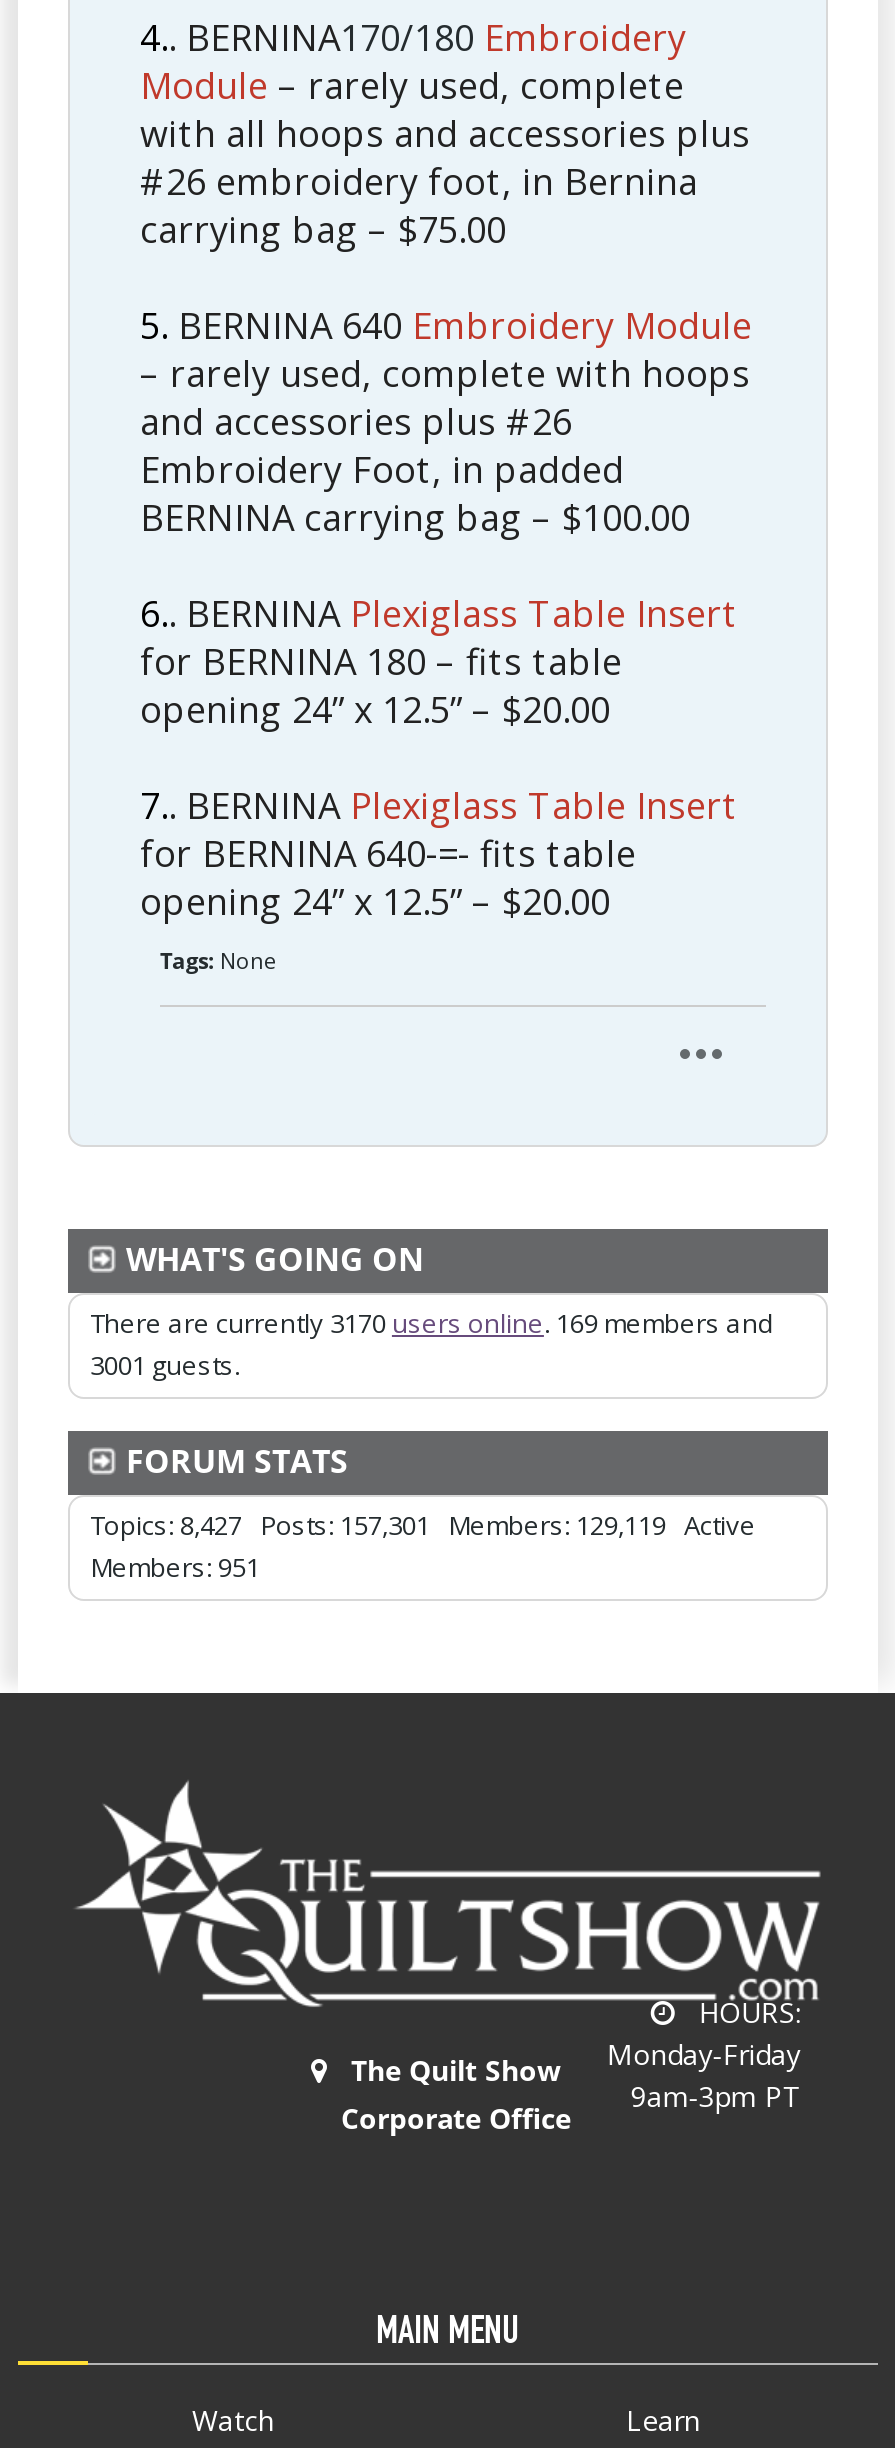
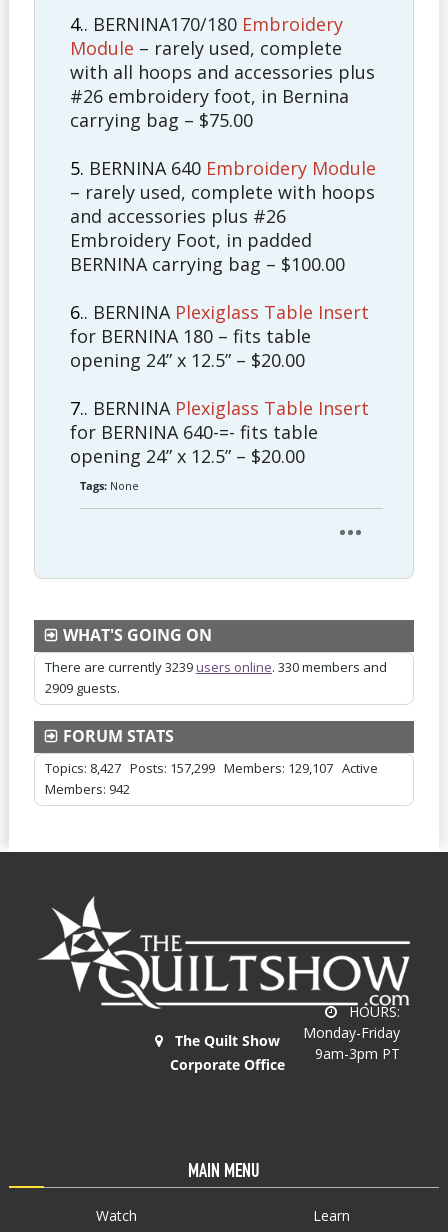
[90,1305,774,1341] There are currently 3170 users online. 169 members and -> [45,658,387,676] There are currently 3239 users online. 330 members and
[90,1347,240,1383] 3001 guests. -> [45,679,120,697] 2909 guests.
[90,1508,756,1544] Topics: 8,427 Posts: 157,301 Members: 129,119 Active -> [45,759,378,777] Topics: 8,427 Posts: 157,299 Members: 129,107 Active
[90,1550,272,1586] Members: 951 -> [45,780,136,798] Members: 942

